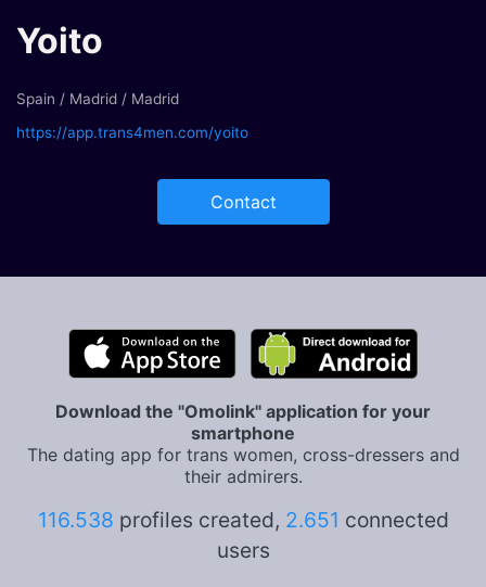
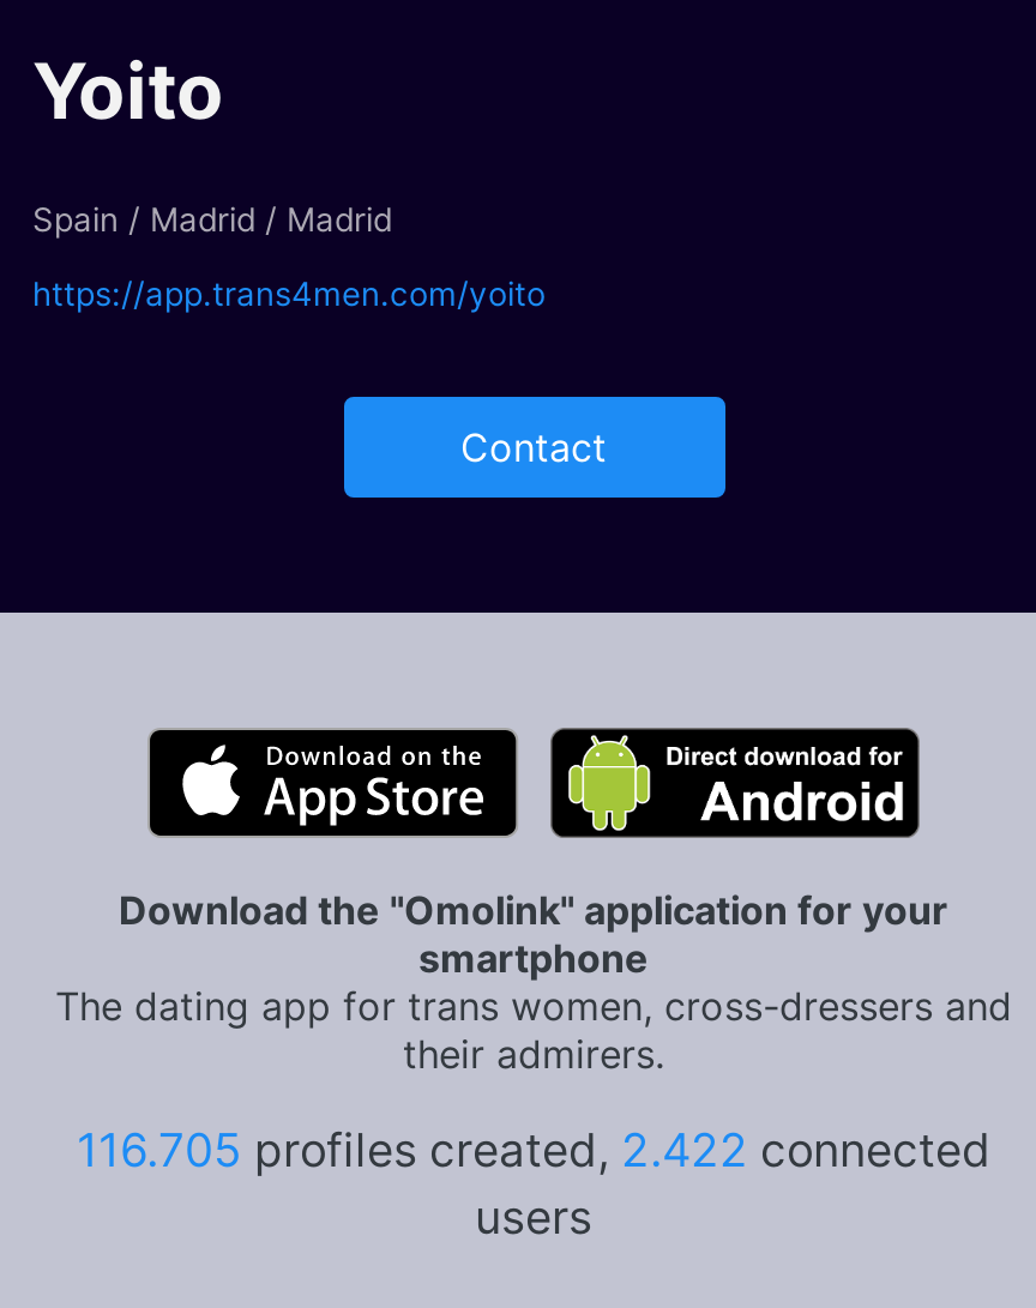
[37,507,449,533] 116.538 profiles created, 2.651 connected -> [77,1121,990,1179] 116.705 profiles created, 2.422 connected

